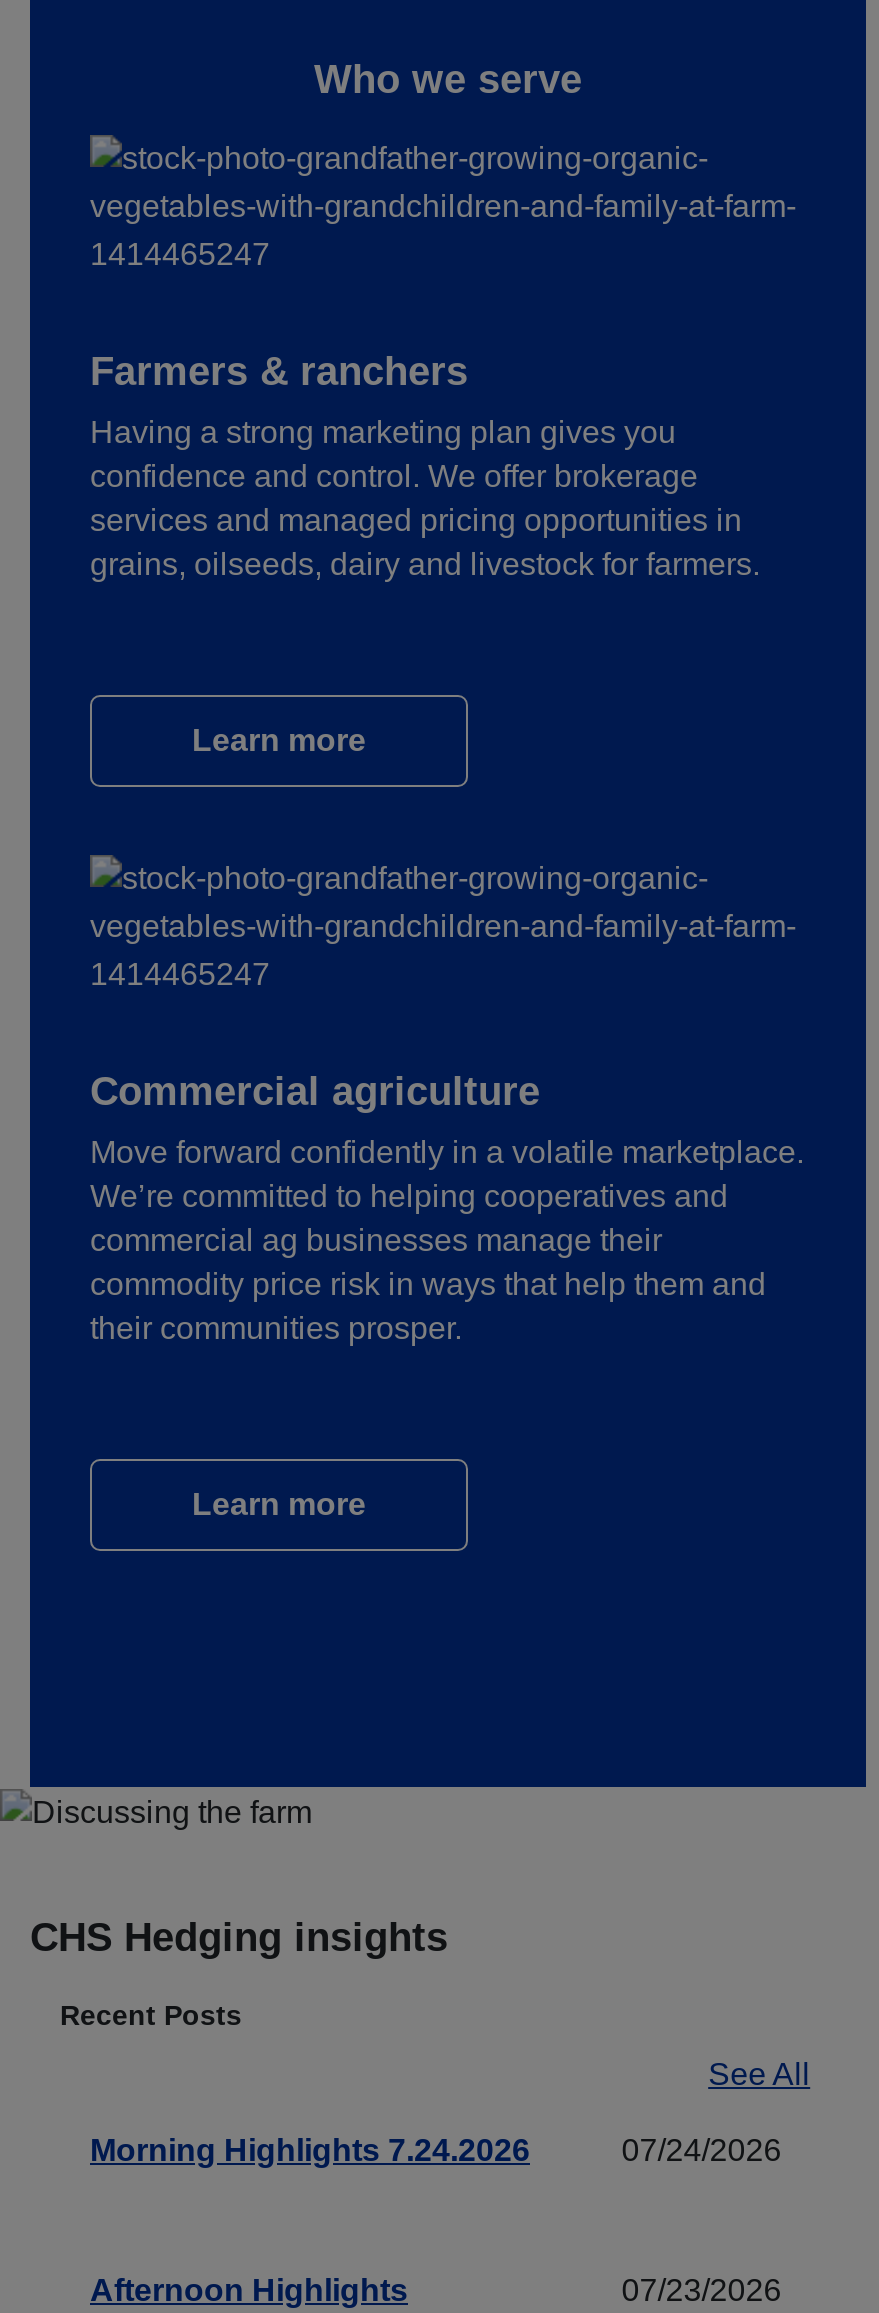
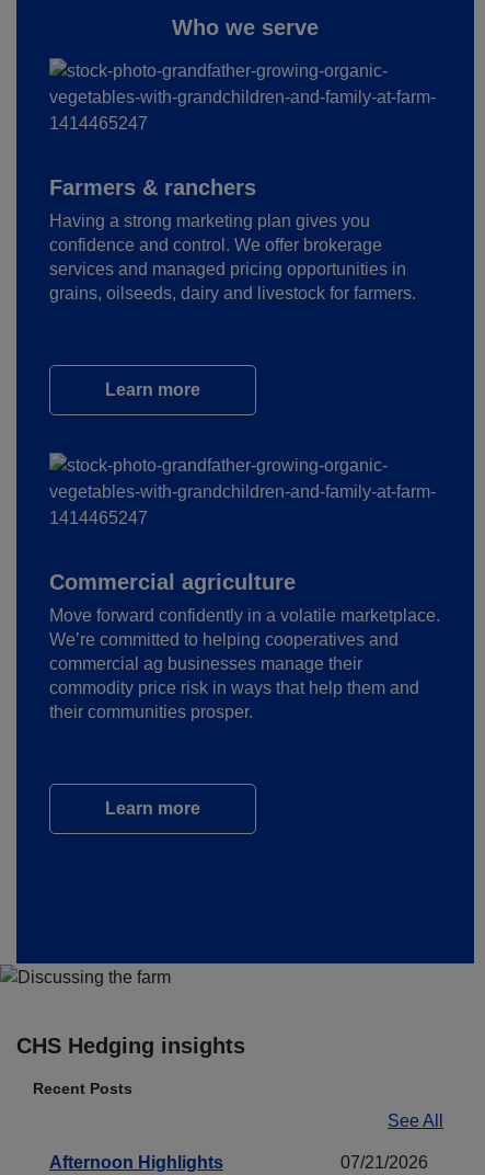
[90,2133,782,2167] Morning Highlights 7.24.2026 | 07/24/2026 -> none
[622,2273,782,2307] 07/23/2026 -> [340,1153,428,1172] 07/21/2026

